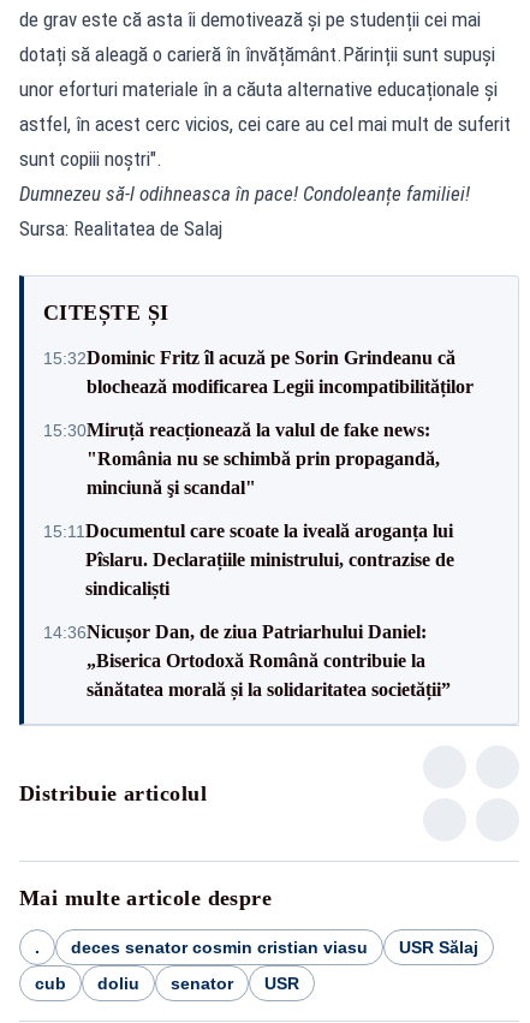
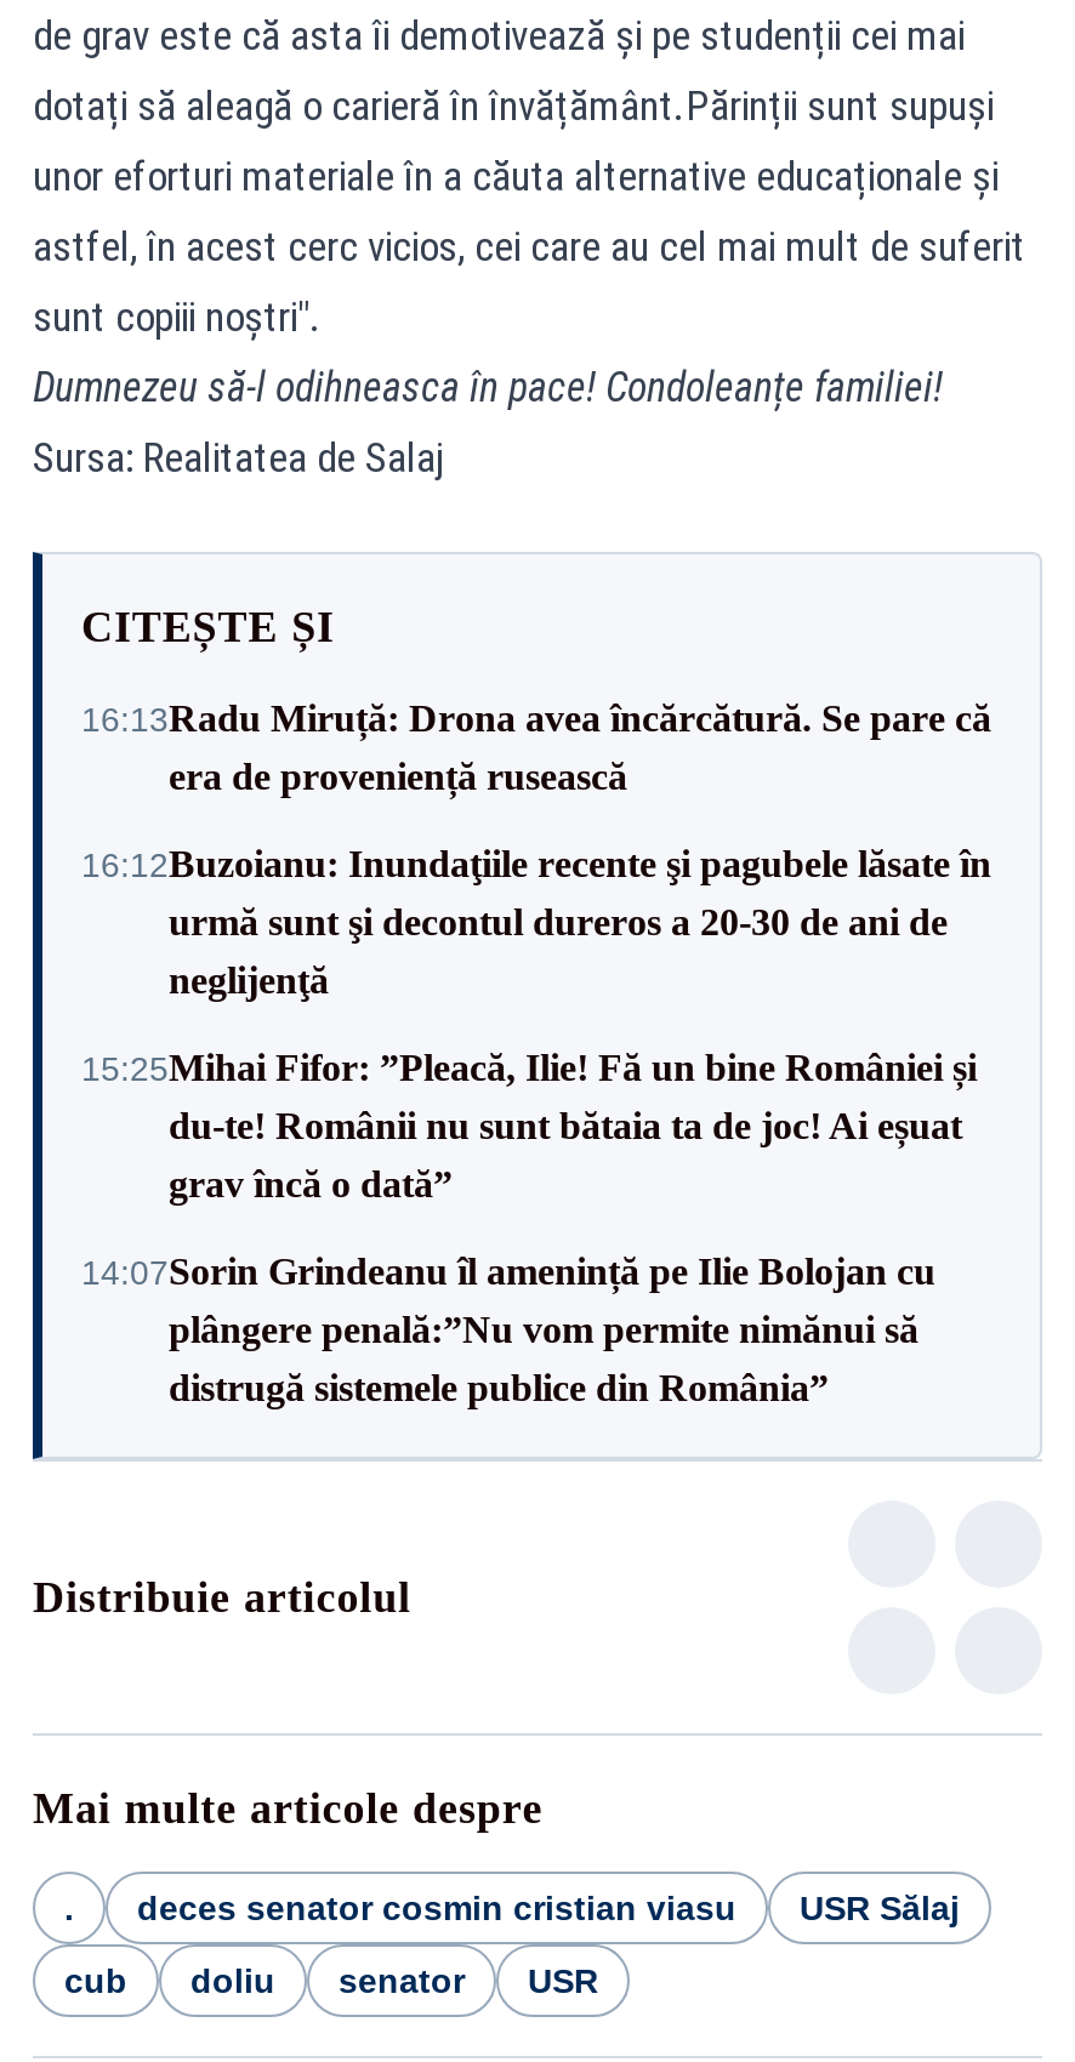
[43,347,474,396] 15:32Dominic Fritz îl acuză pe Sorin Grindeanu că | blochează modificarea Legii incompatibilităților -> [81,697,991,797] 16:13Radu Miruță: Drona avea încărcătură. Se pare că | era de proveniență rusească
[43,419,440,497] 15:30Miruță reacționează la valul de fake news: | "România nu se schimbă prin propagandă, | minciună şi scandal" -> [81,843,991,1001] 16:12Buzoianu: Inundaţiile recente şi pagubele lăsate în | urmă sunt şi decontul dureros a 20-30 de ani de | neglijenţă
[43,520,454,598] 15:11Documentul care scoate la iveală aroganța lui | Pîslaru. Declarațiile ministrului, contrazise de | sindicaliști -> [81,1047,977,1204] 15:25Mihai Fifor: ”Pleacă, Ilie! Fă un bine României și | du-te! Românii nu sunt bătaia ta de joc! Ai eșuat | grav încă o dată”
[43,621,451,699] 14:36Nicușor Dan, de ziua Patriarhului Daniel: | „Biserica Ortodoxă Română contribuie la | sănătatea morală și la solidaritatea societății” -> [81,1251,935,1408] 14:07Sorin Grindeanu îl amenință pe Ilie Bolojan cu | plângere penală:”Nu vom permite nimănui să | distrugă sistemele publice din România”

